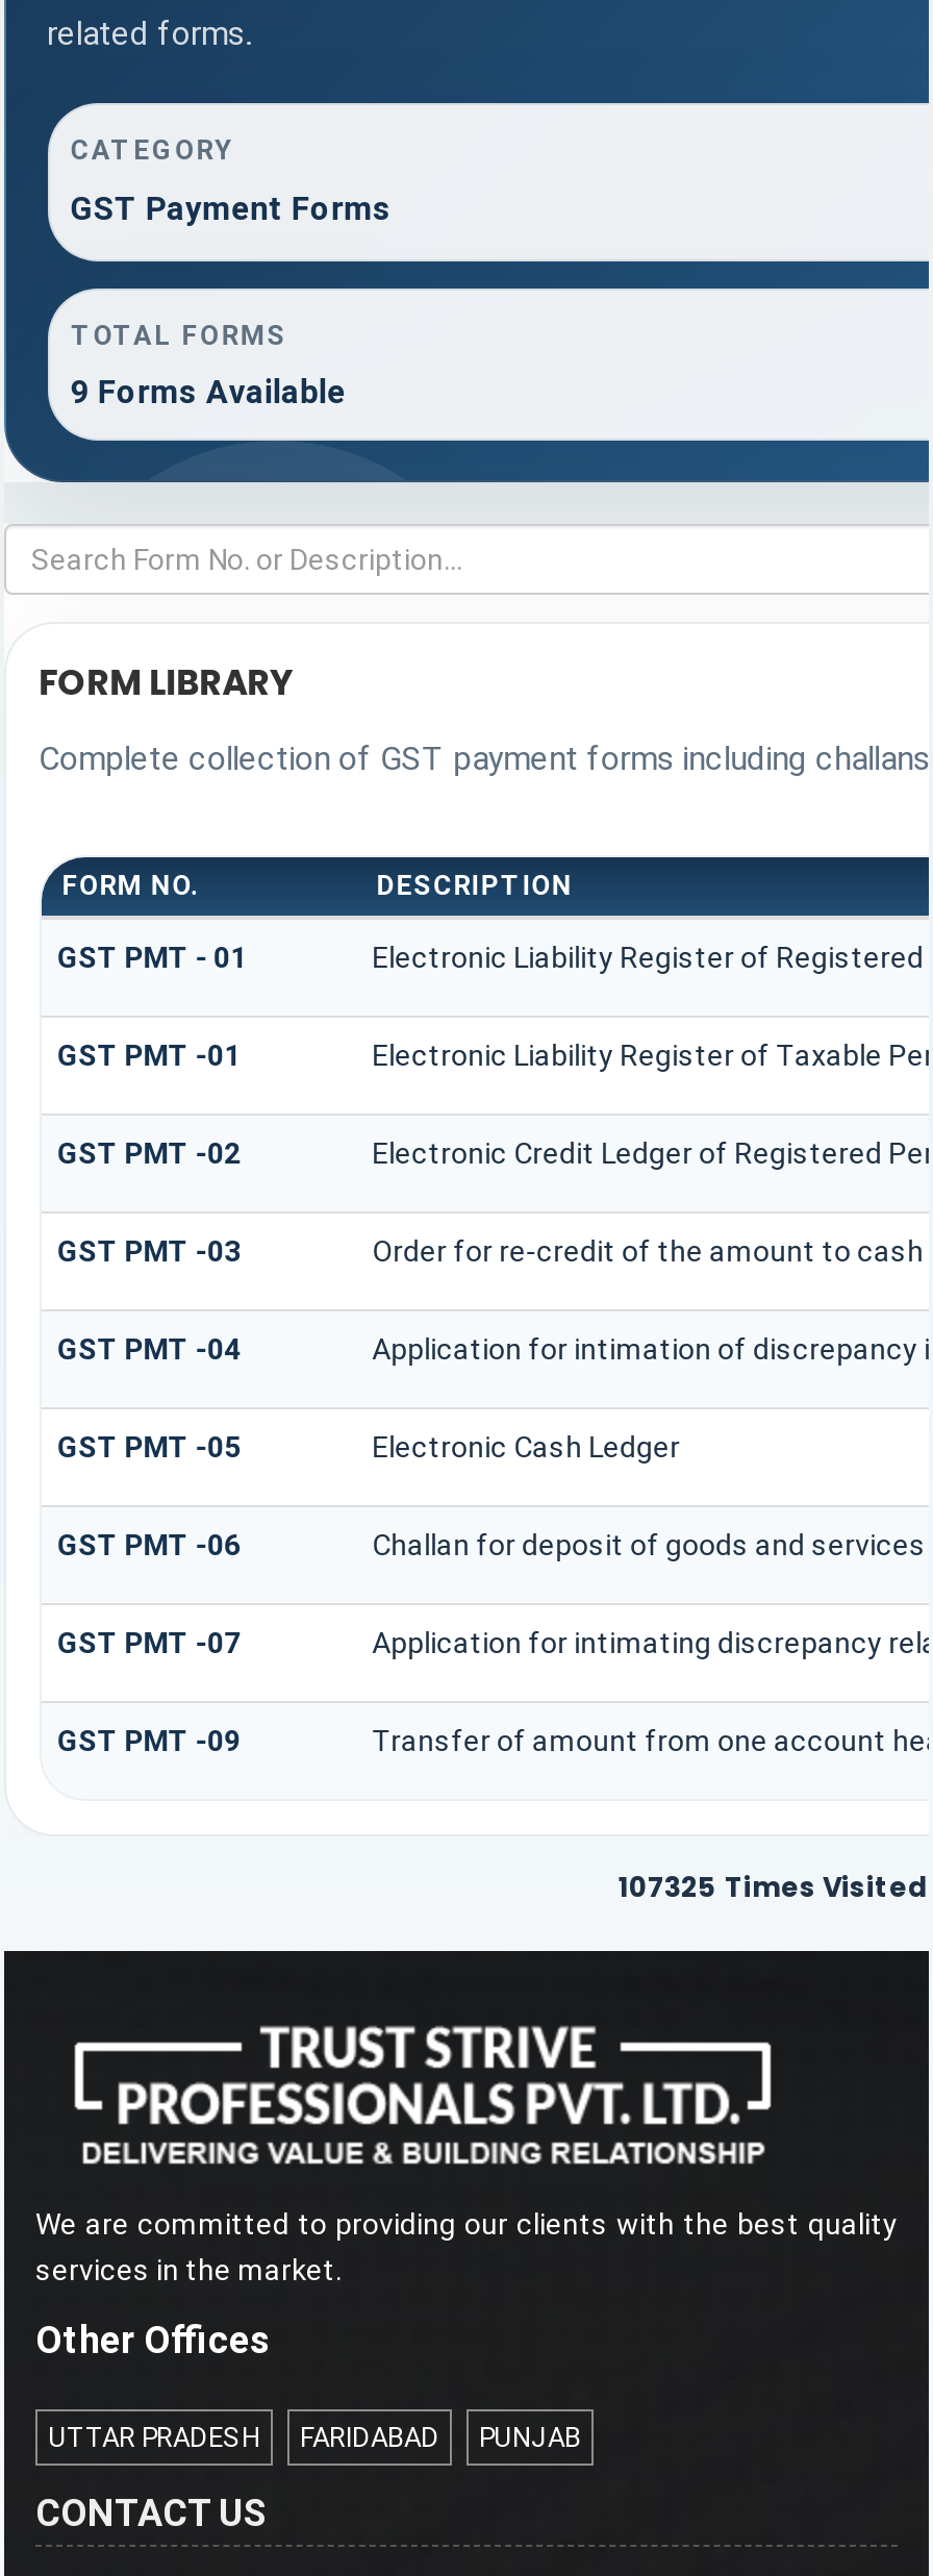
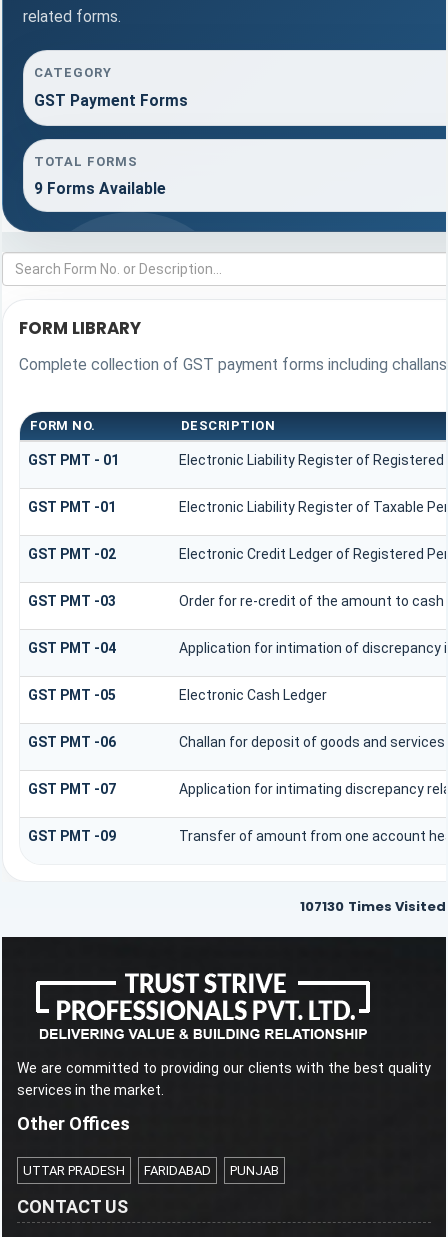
[619,1868,929,1907] 107325 Times Visited -> [300,897,446,916] 107130 Times Visited

